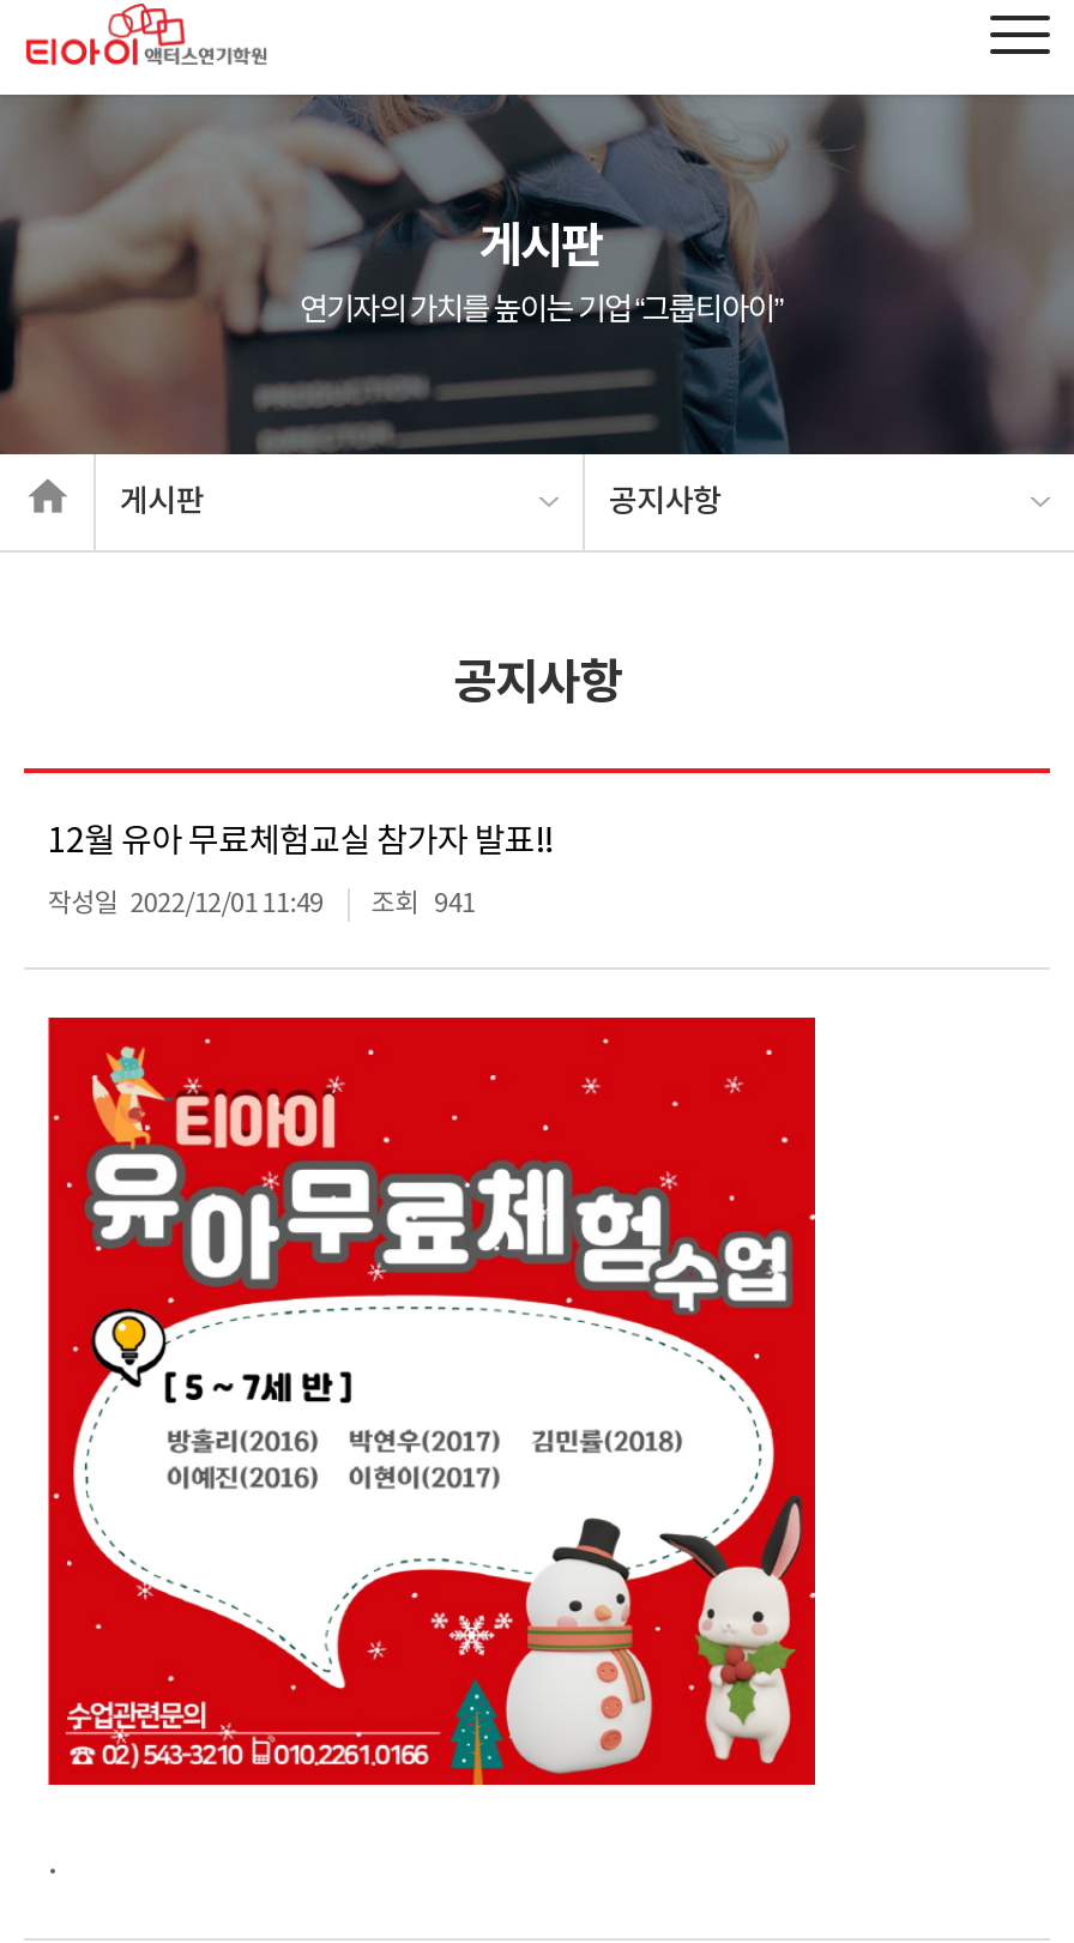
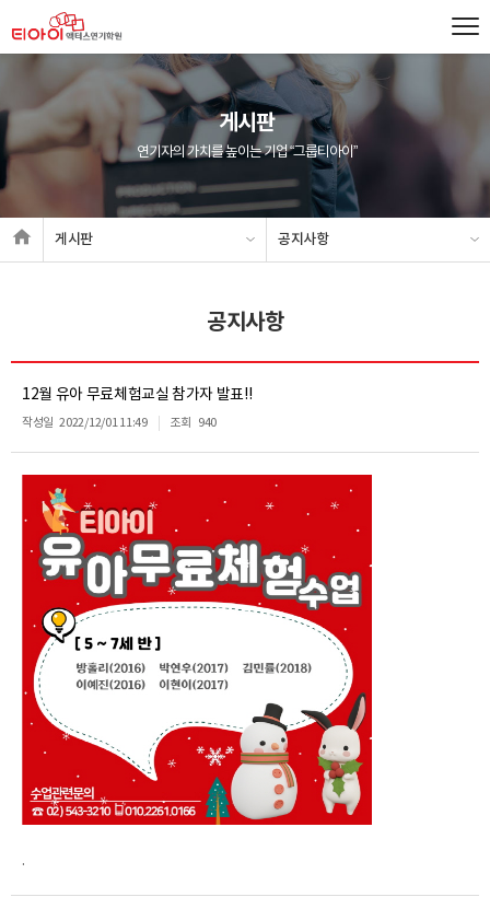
[48,888,475,919] 작성일 2022/12/01 11:49 조회 941 -> [22,416,217,430] 작성일 2022/12/01 11:49 조회 940

